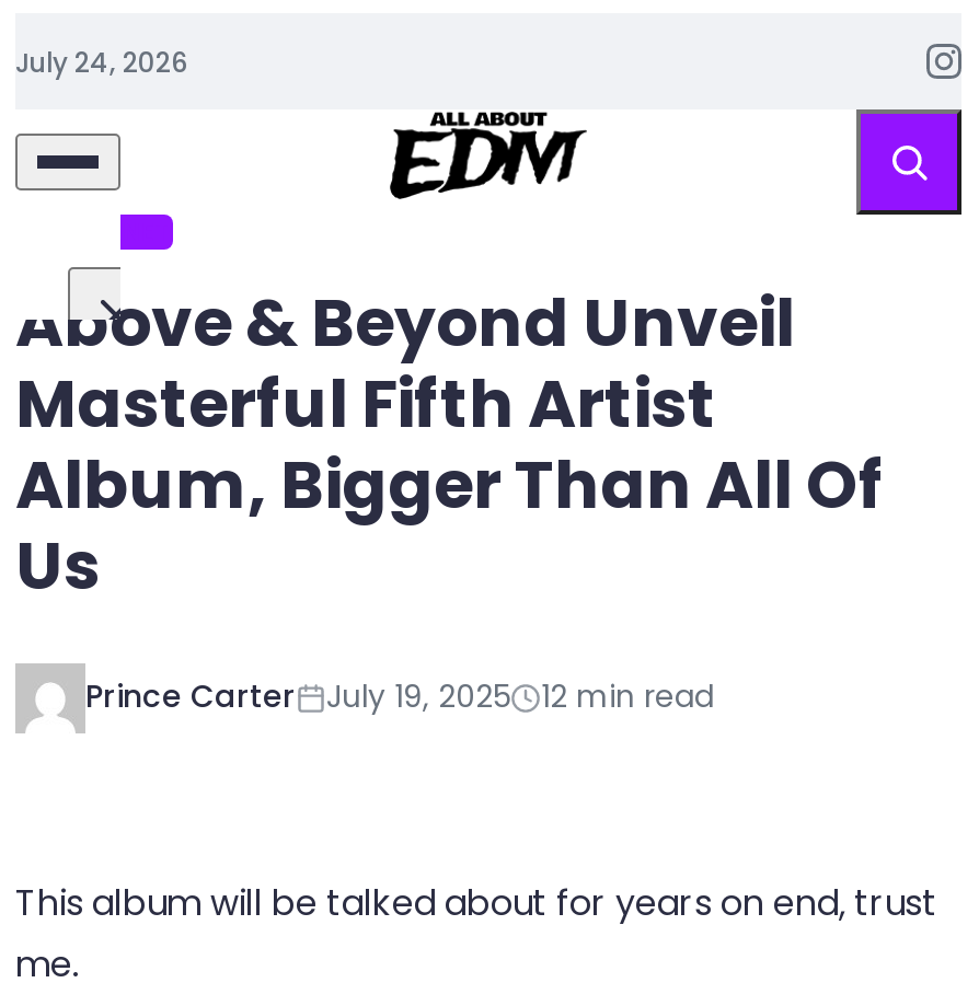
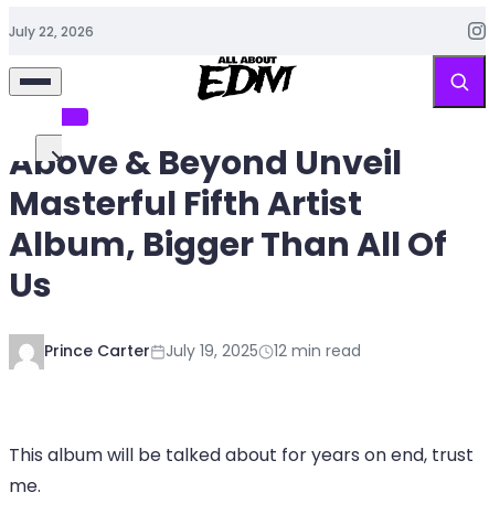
[15,43,188,80] July 24, 2026 -> [9,22,94,40] July 22, 2026

